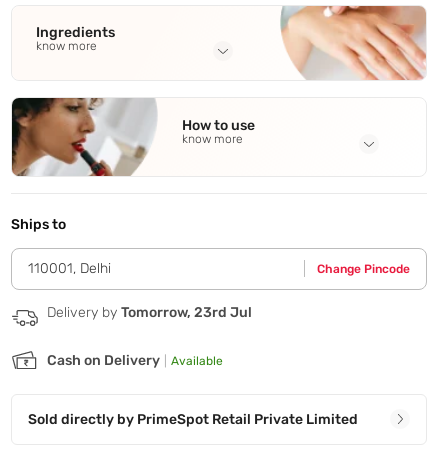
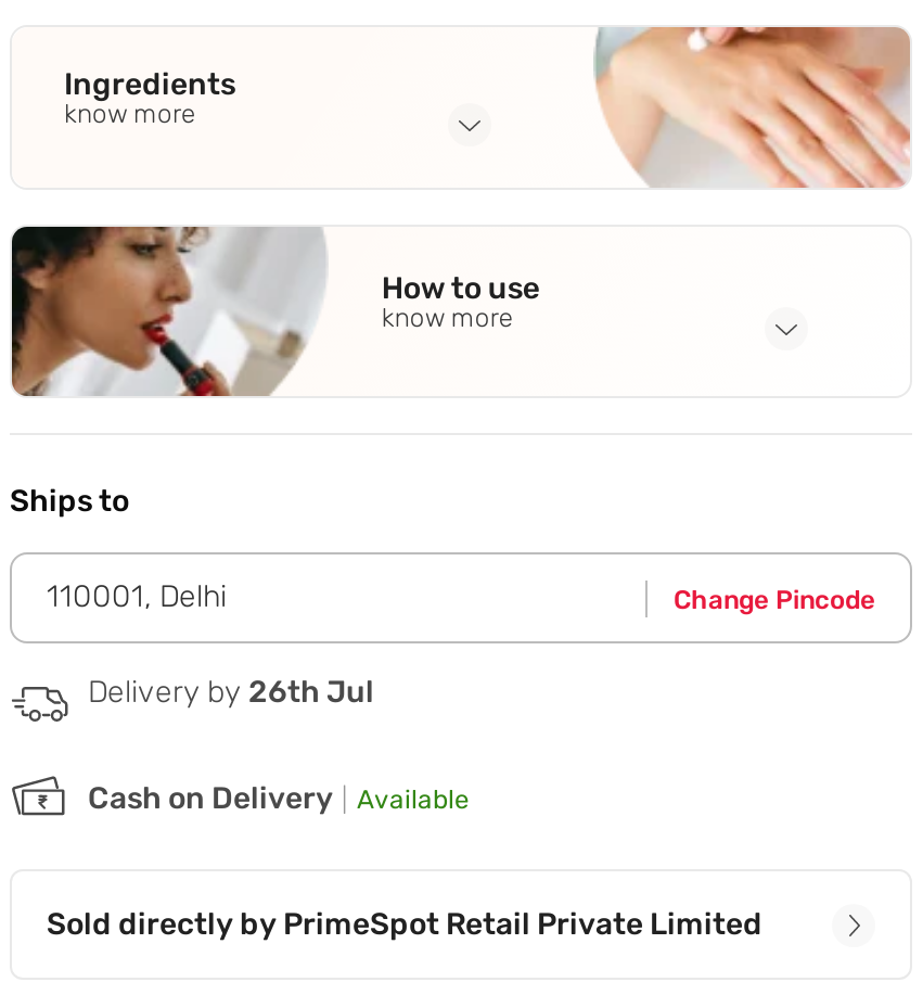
[47,304,252,321] Delivery by Tomorrow, 23rd Jul -> [88,674,374,711] Delivery by 26th Jul

